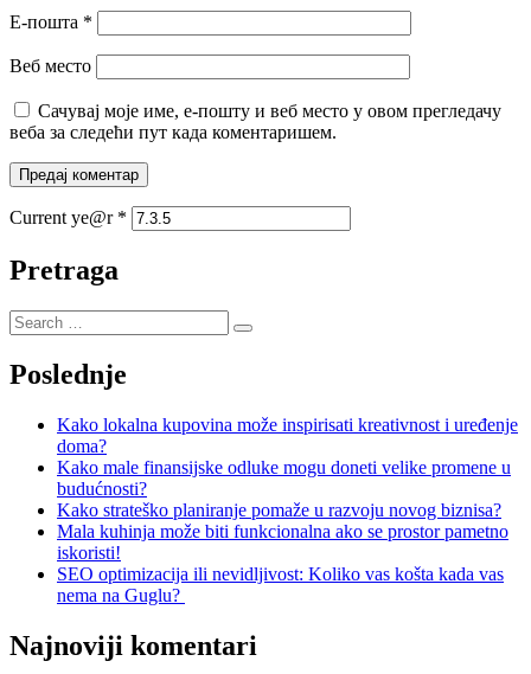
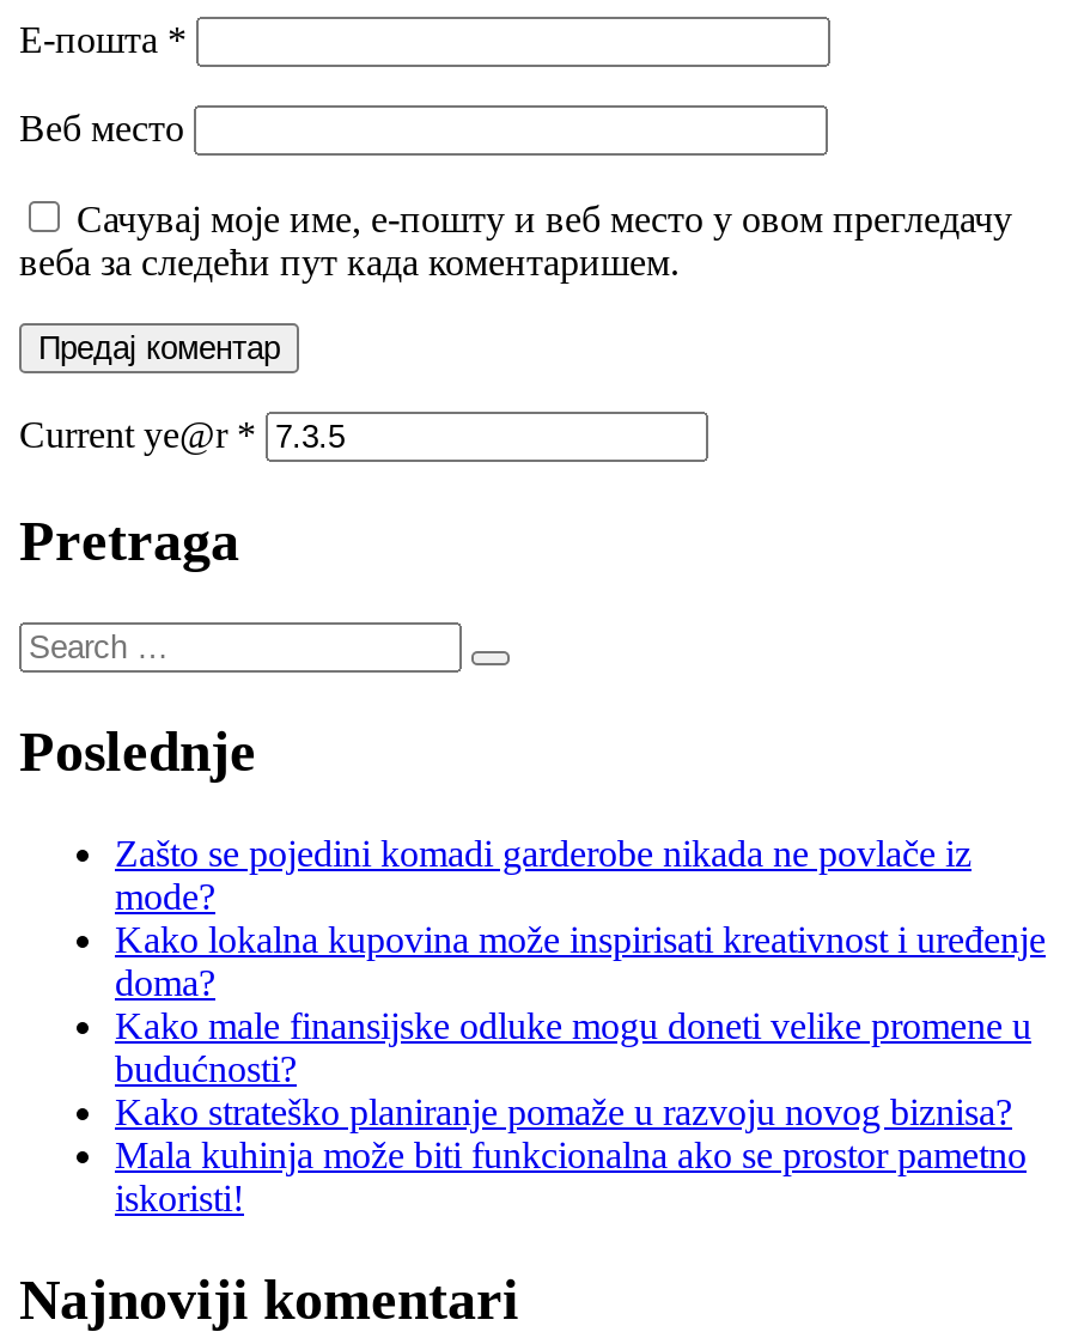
none -> [115,832,971,916] Zašto se pojedini komadi garderobe nikada ne povlače iz | mode?
moved [57,414,518,562] -> [115,918,1046,1217]: Kako lokalna kupovina može inspirisati kreativnost i uređenje | doma? | Kako male finansijske odluke mogu doneti velike promene u | budućnosti? | Kako strateško planiranje pomaže u razvoju novog biznisa? | Mala kuhinja može biti funkcionalna ako se prostor pametno | iskoristi!
[57,563,504,605] SEO optimizacija ili nevidljivost: Koliko vas košta kada vas | nema na Guglu? -> none

